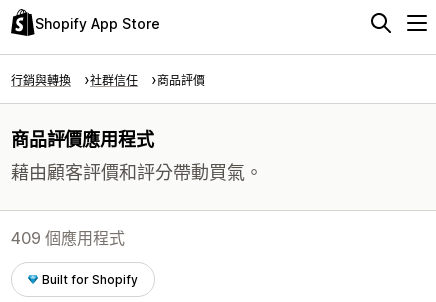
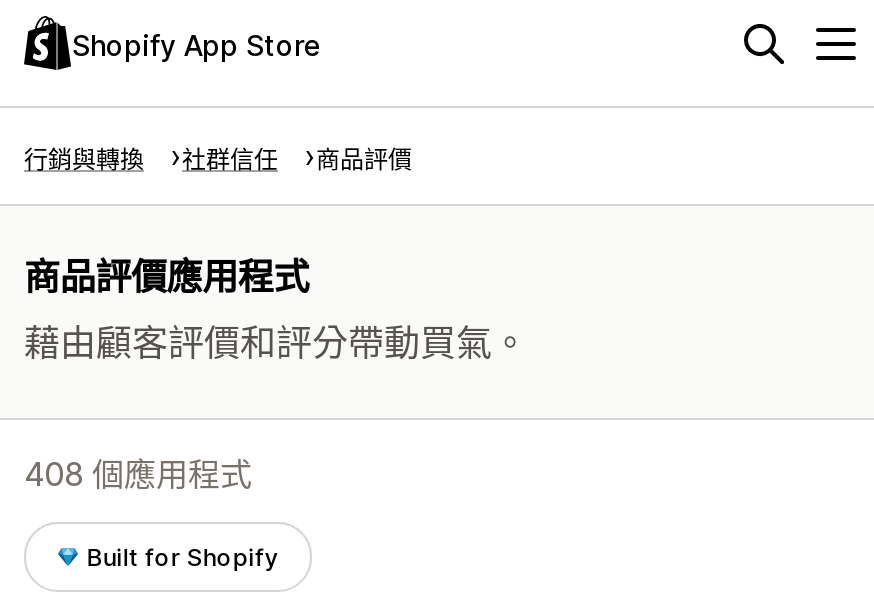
[11,228,125,248] 409 個應用程式 -> [24,454,252,494] 408 個應用程式

